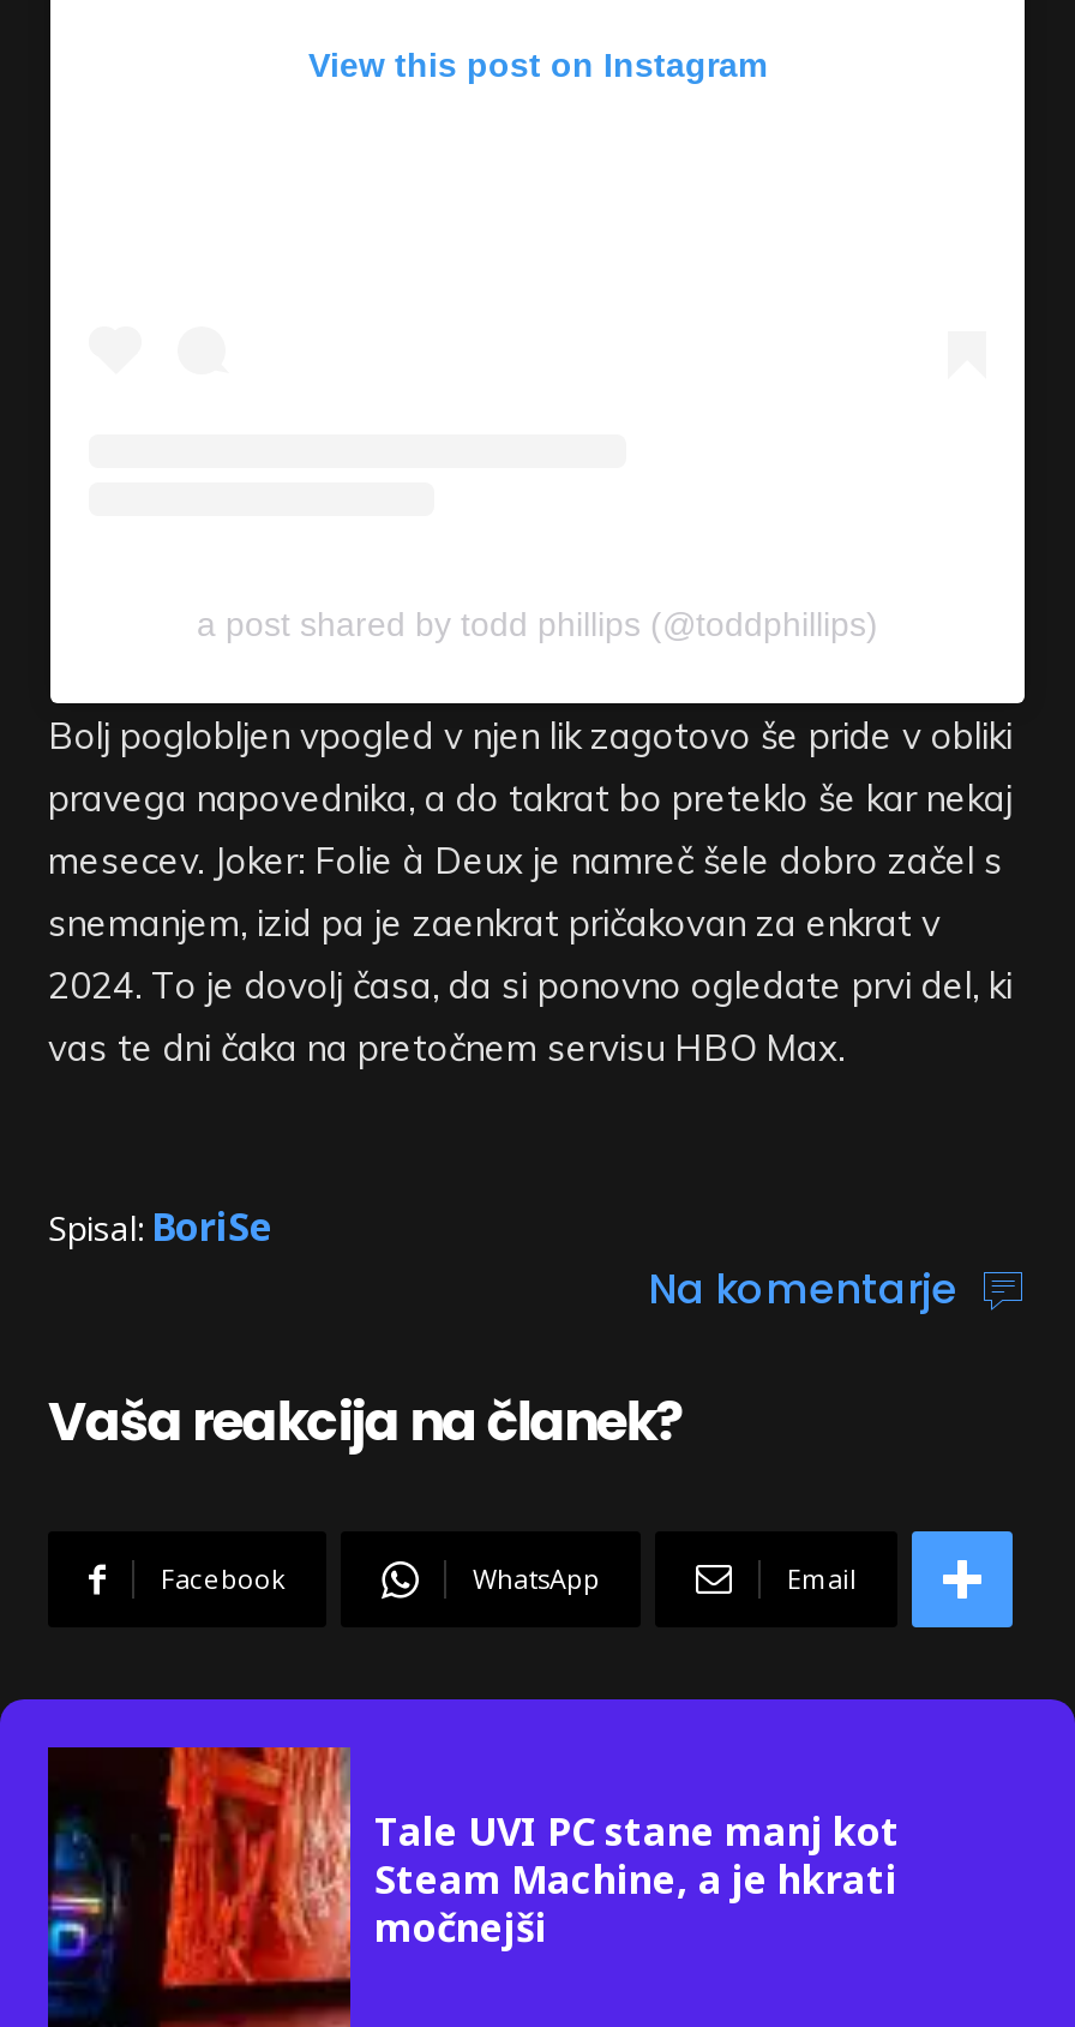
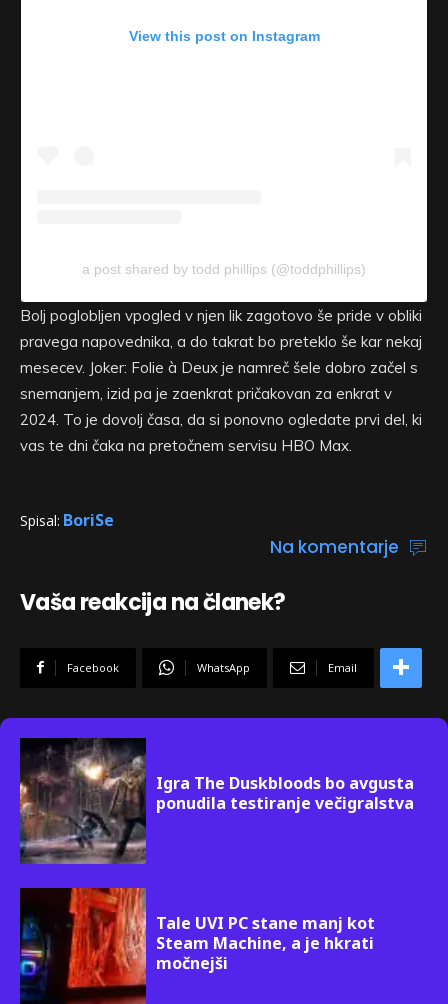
none -> [19,737,414,868] [image] | Igra The Duskbloods bo avgusta | ponudila testiranje večigralstva

